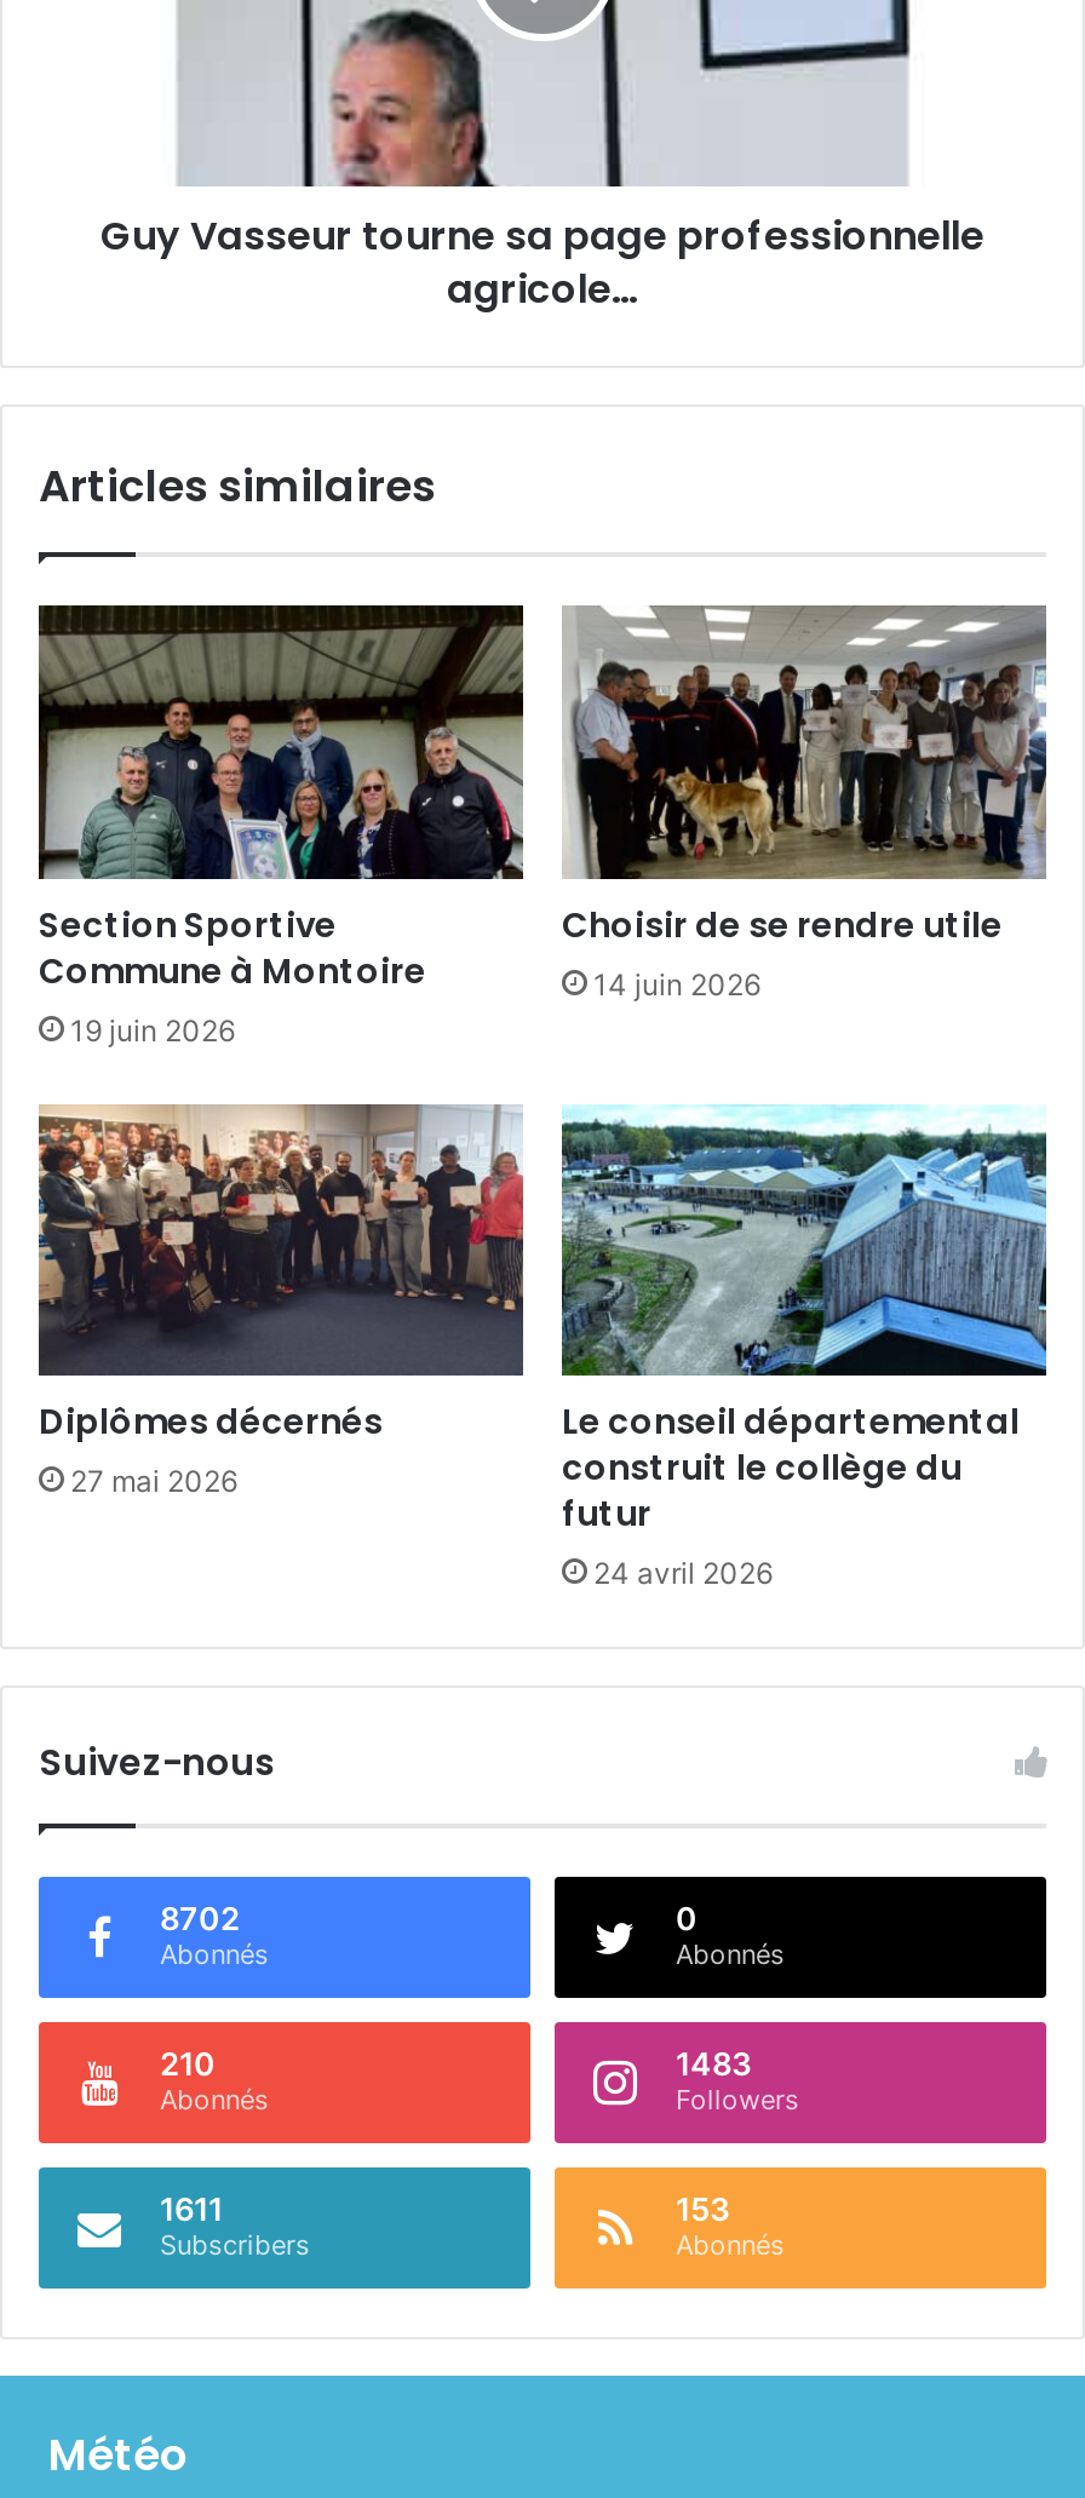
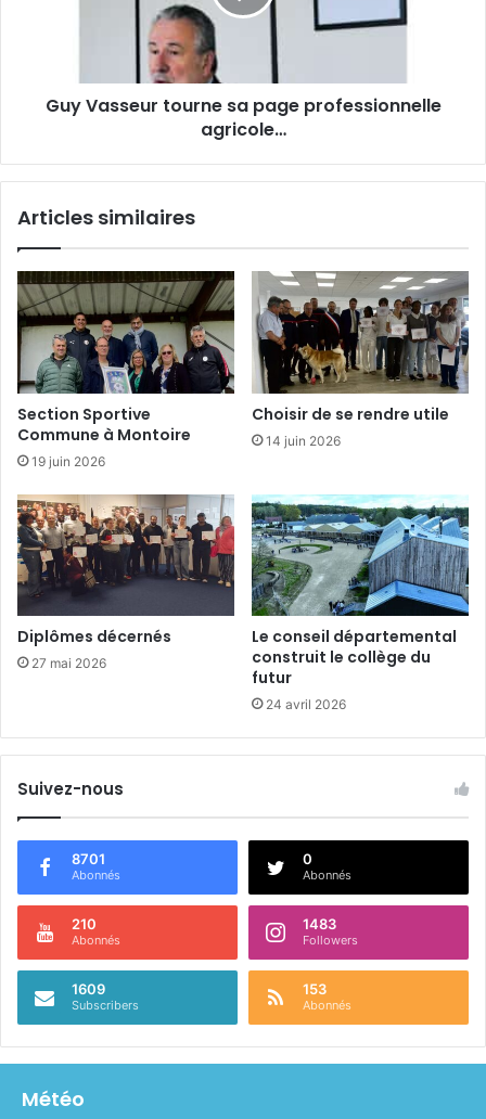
[160,1900,240,1938] 8702 -> [72,851,105,868] 8701
[160,2190,223,2229] 1611 -> [72,981,105,998] 1609

